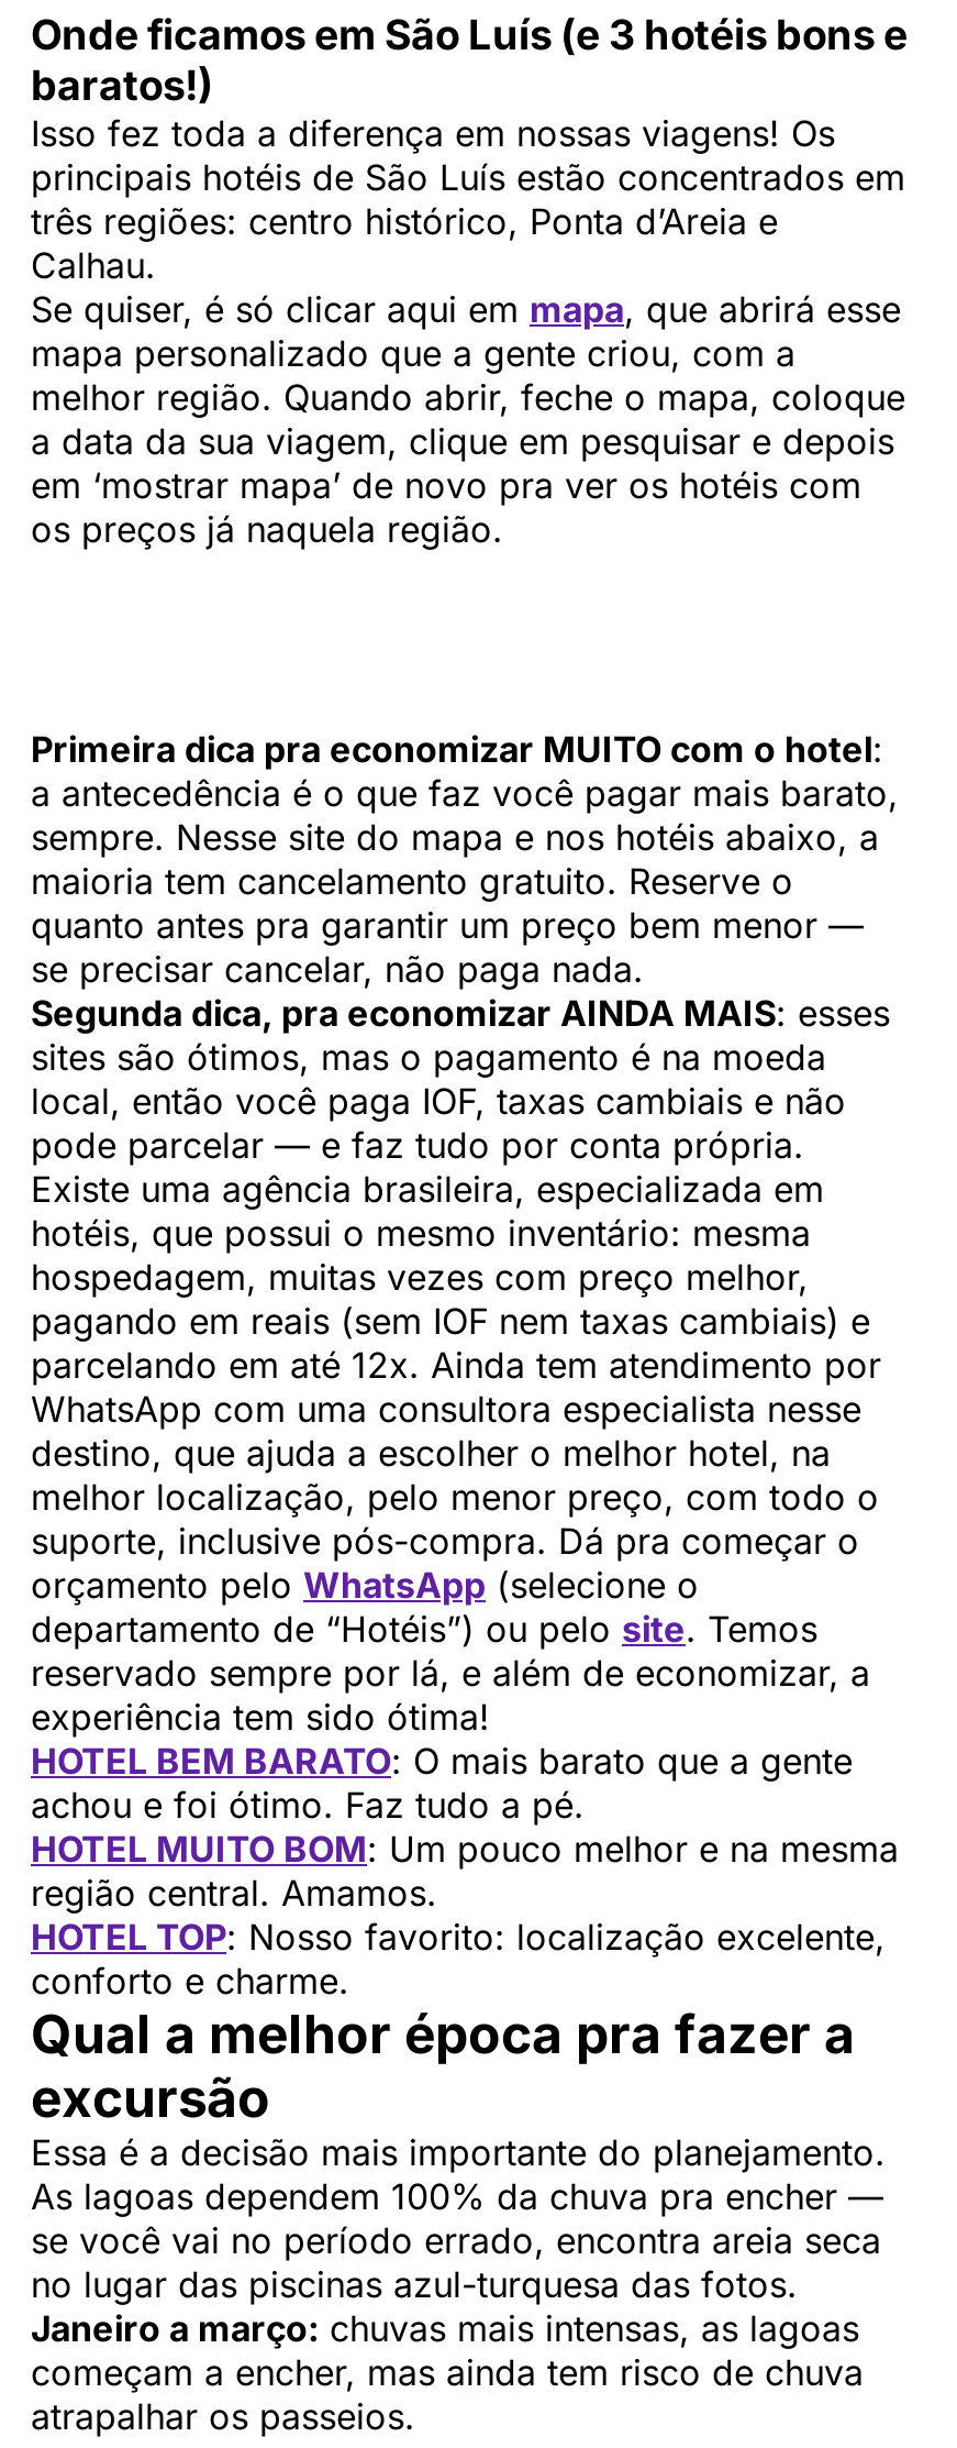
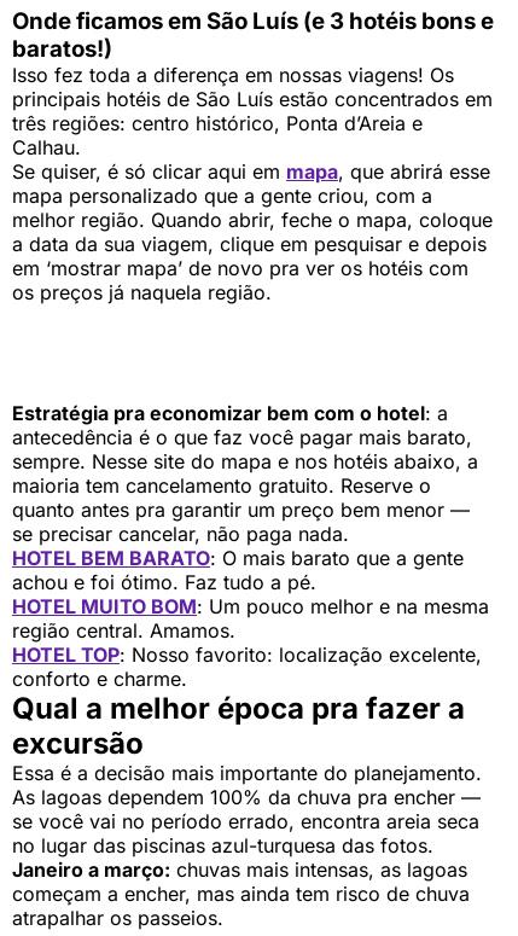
[31,726,899,814] Primeira dica pra economizar MUITO com o hotel: | a antecedência é o que faz você pagar mais barato, -> [12,401,472,449] Estratégia pra economizar bem com o hotel: a | antecedência é o que faz você pagar mais barato,
[31,990,890,1738] Segunda dica, pra economizar AINDA MAIS: esses | sites são ótimos, mas o pagamento é na moeda | local, então você paga IOF, taxas cambiais e não | pode parcelar — e faz tudo por conta própria. | Existe uma agência brasileira, especializada em | hotéis, que possui o mesmo inventário: mesma | hospedagem, muitas vezes com preço melhor, | pagando em reais (sem IOF nem taxas cambiais) e | parcelando em até 12x. Ainda tem atendimento por | WhatsApp com uma consultora especialista nesse | destino, que ajuda a escolher o melhor hotel, na | melhor localização, pelo menor preço, com todo o | suporte, inclusive pós-compra. Dá pra começar o | orçamento pelo WhatsApp (selecione o | departamento de “Hotéis”) ou pelo site. Temos | reservado sempre por lá, e além de economizar, a | experiência tem sido ótima! -> none

